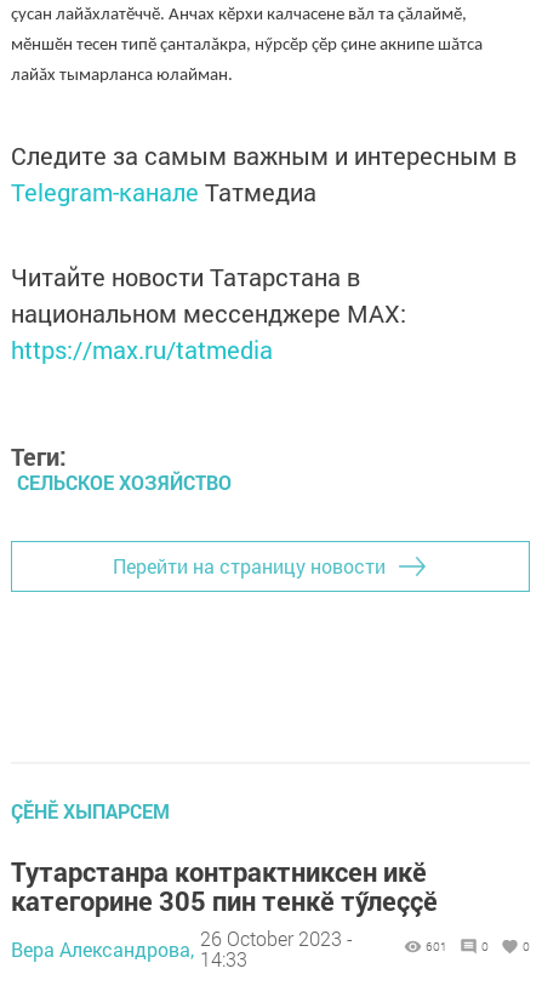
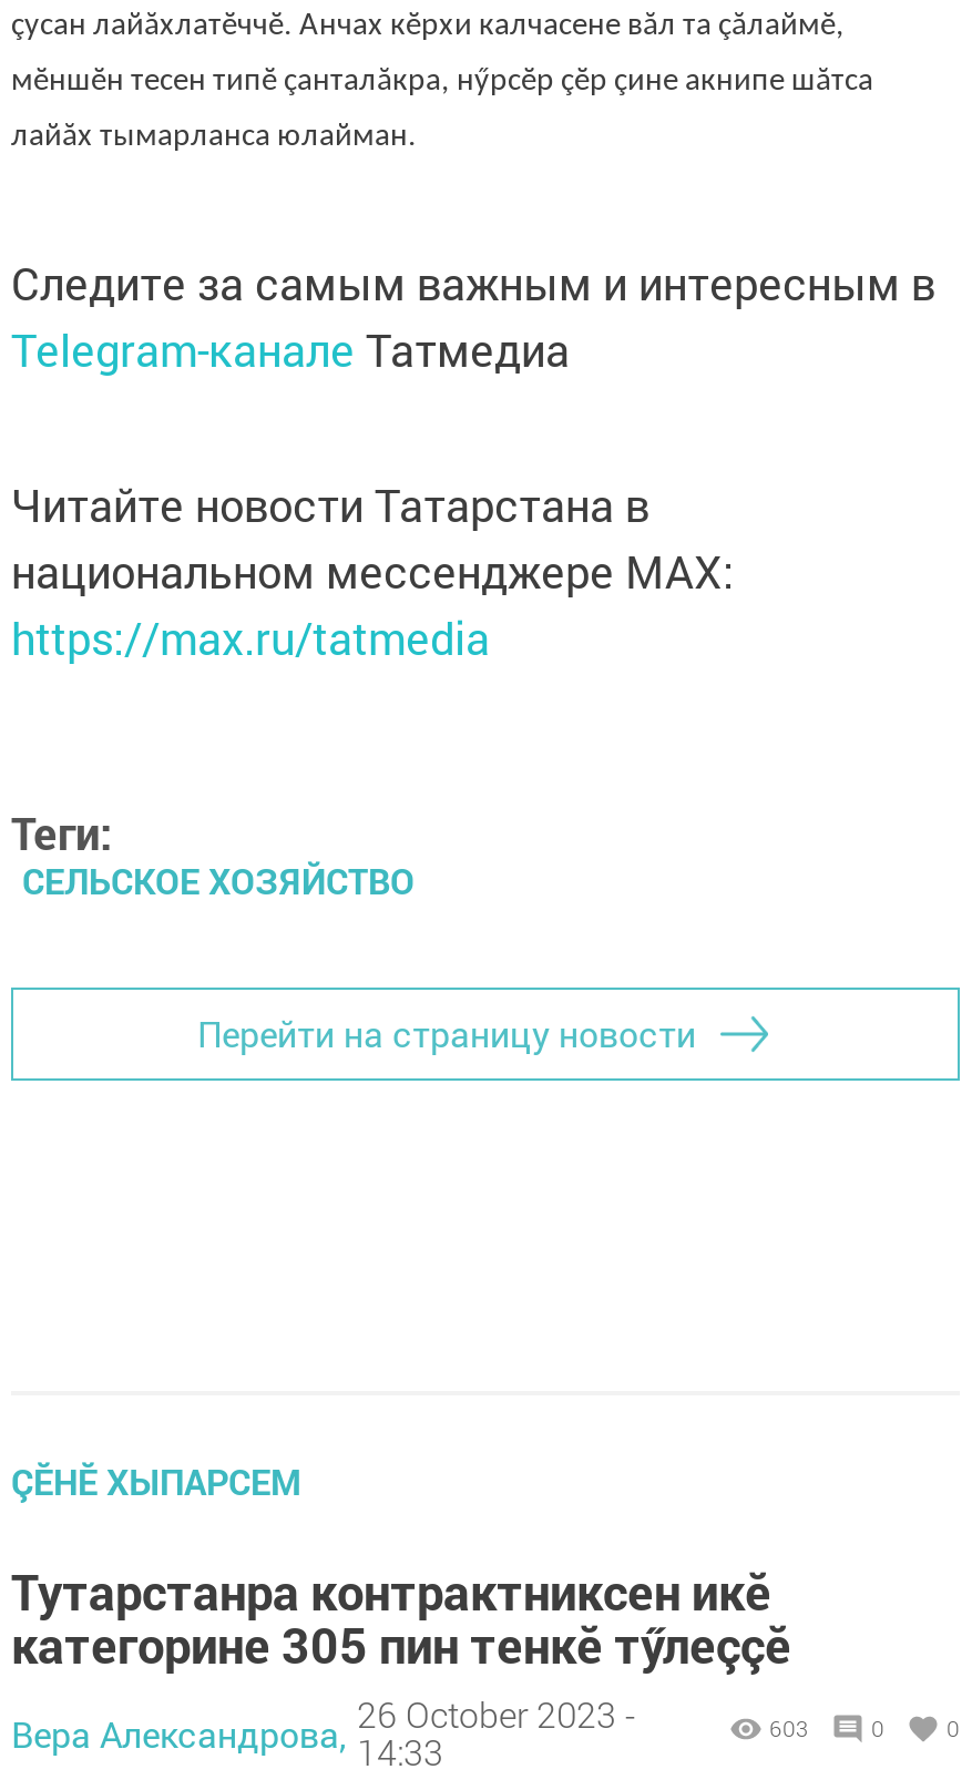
[426,939,447,954] 601 -> [769,1714,809,1743] 603

